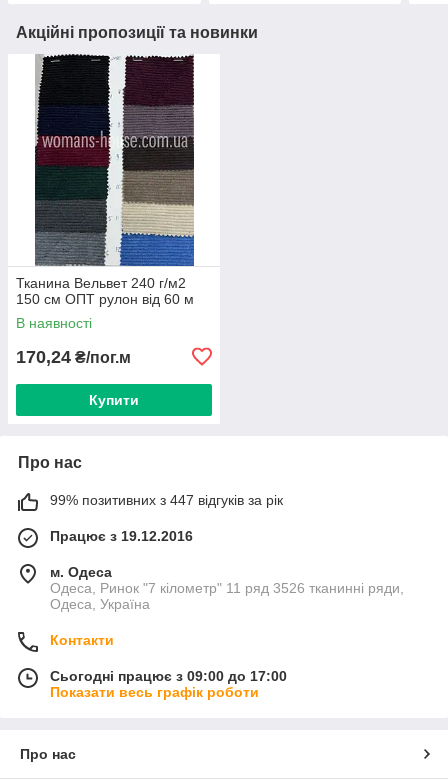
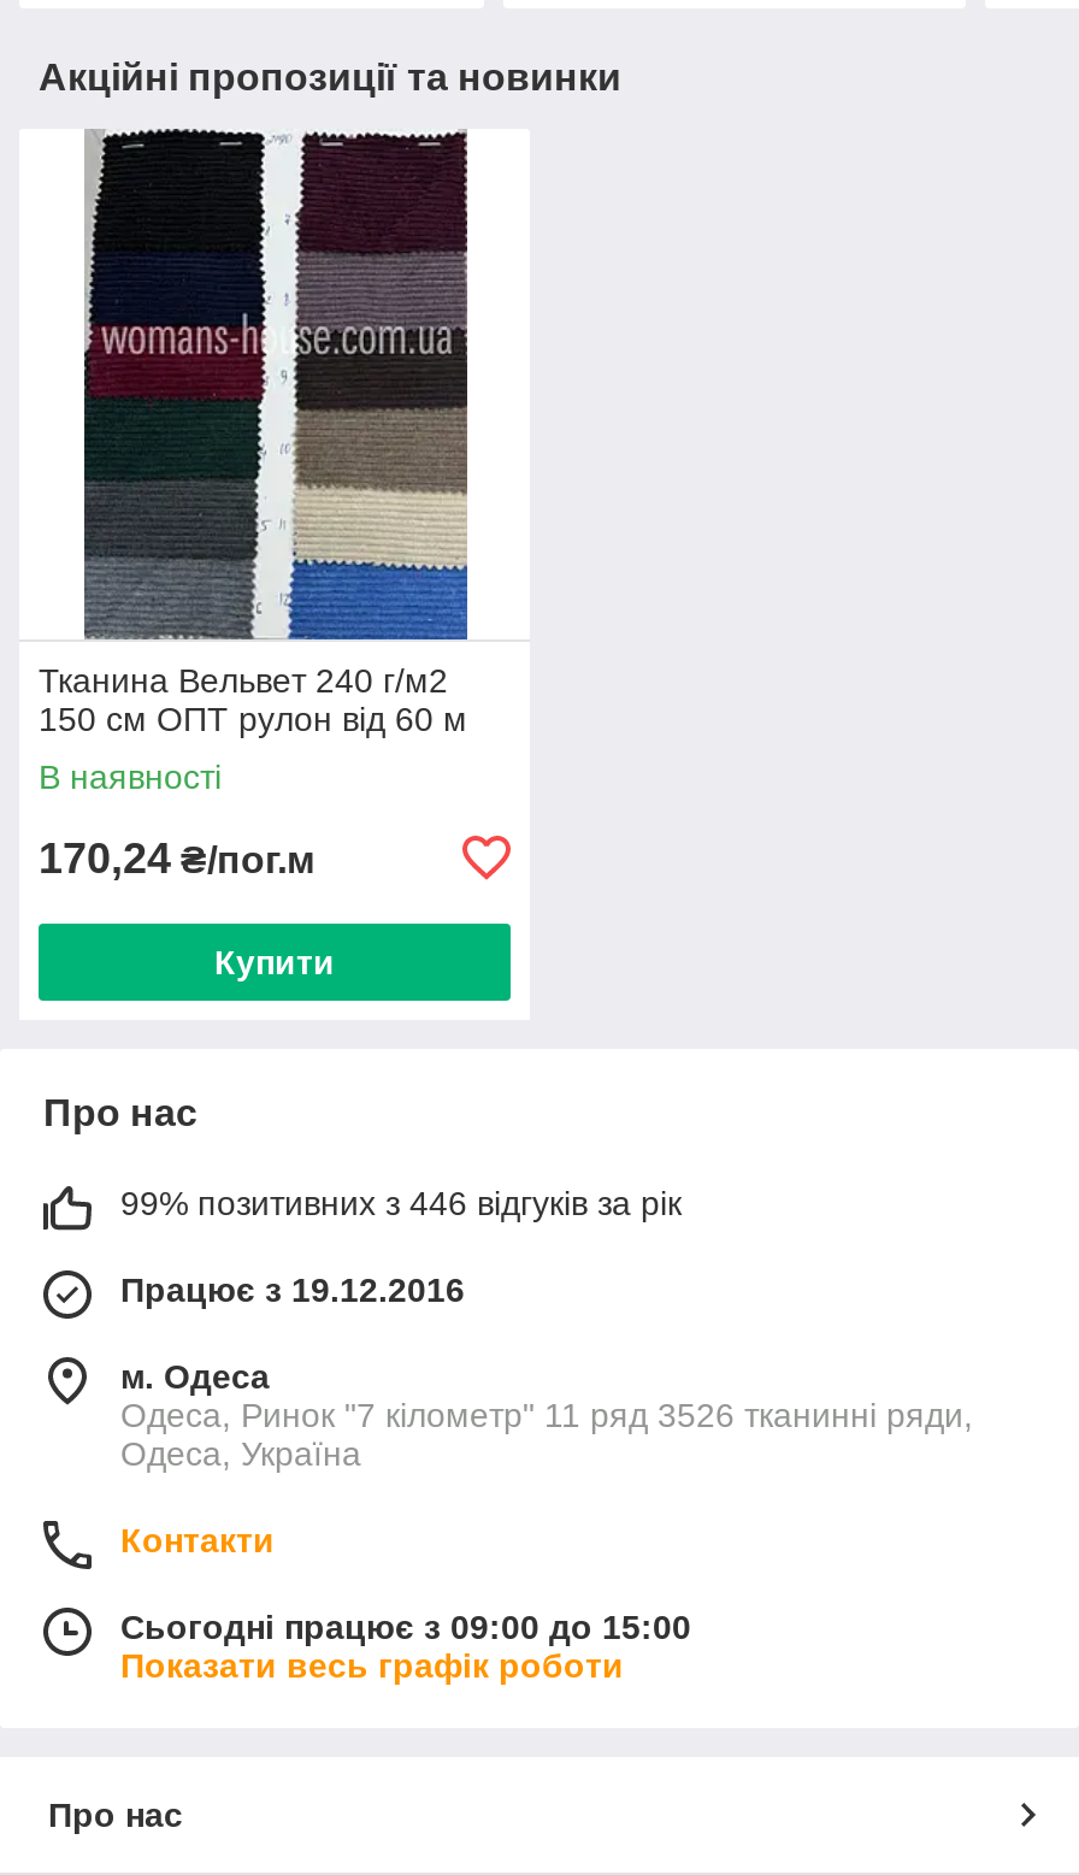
[50,492,283,508] 99% позитивних з 447 відгуків за рік -> [120,1183,682,1222] 99% позитивних з 446 відгуків за рік
[50,668,287,684] Сьогодні працює з 09:00 до 17:00 -> [120,1607,691,1646] Сьогодні працює з 09:00 до 15:00

